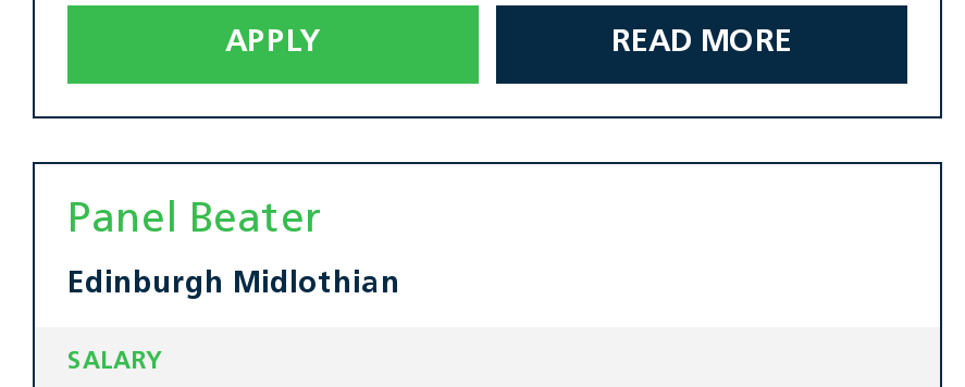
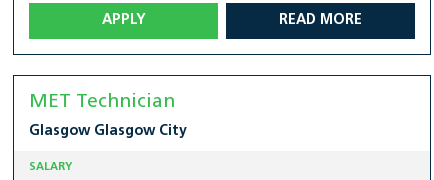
[67,202,322,243] Panel Beater -> [29,93,175,112] MET Technician
[67,268,400,300] Edinburgh Midlothian -> [29,124,187,139] Glasgow Glasgow City

